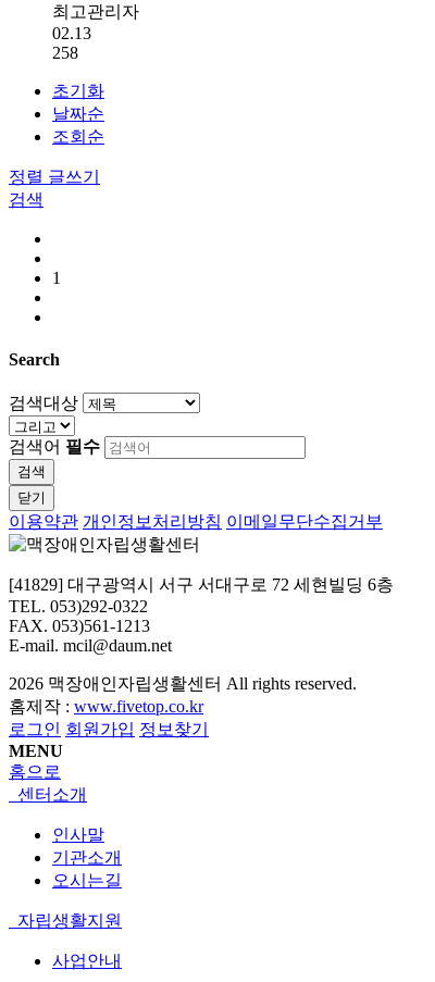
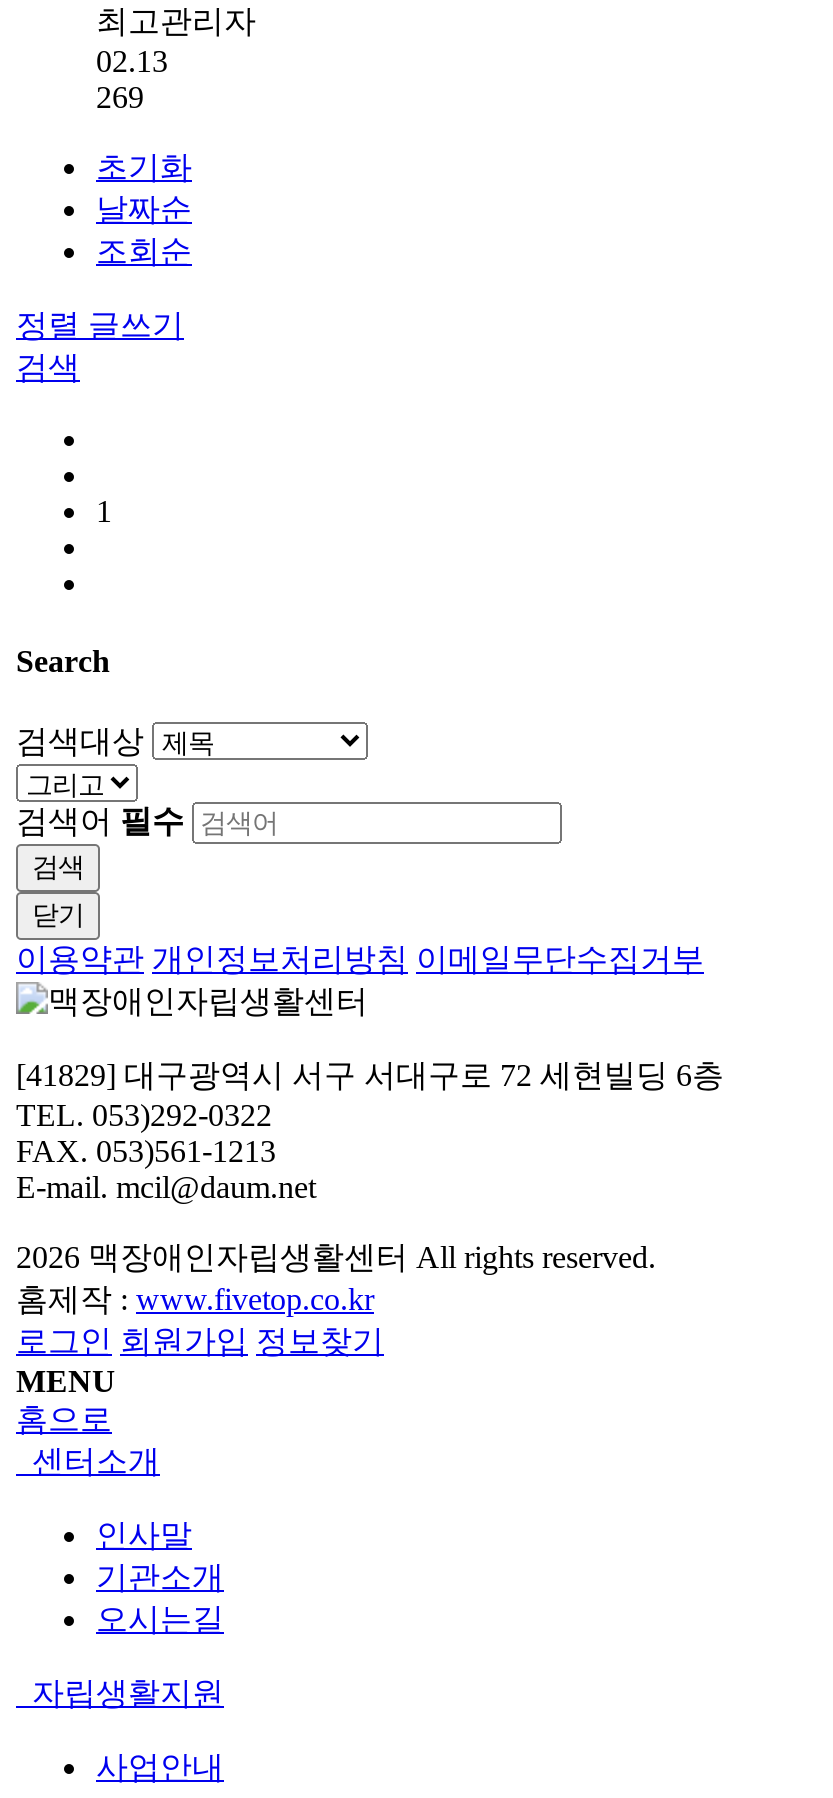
[52,43,78,62] 258 -> [96,80,144,114] 269

